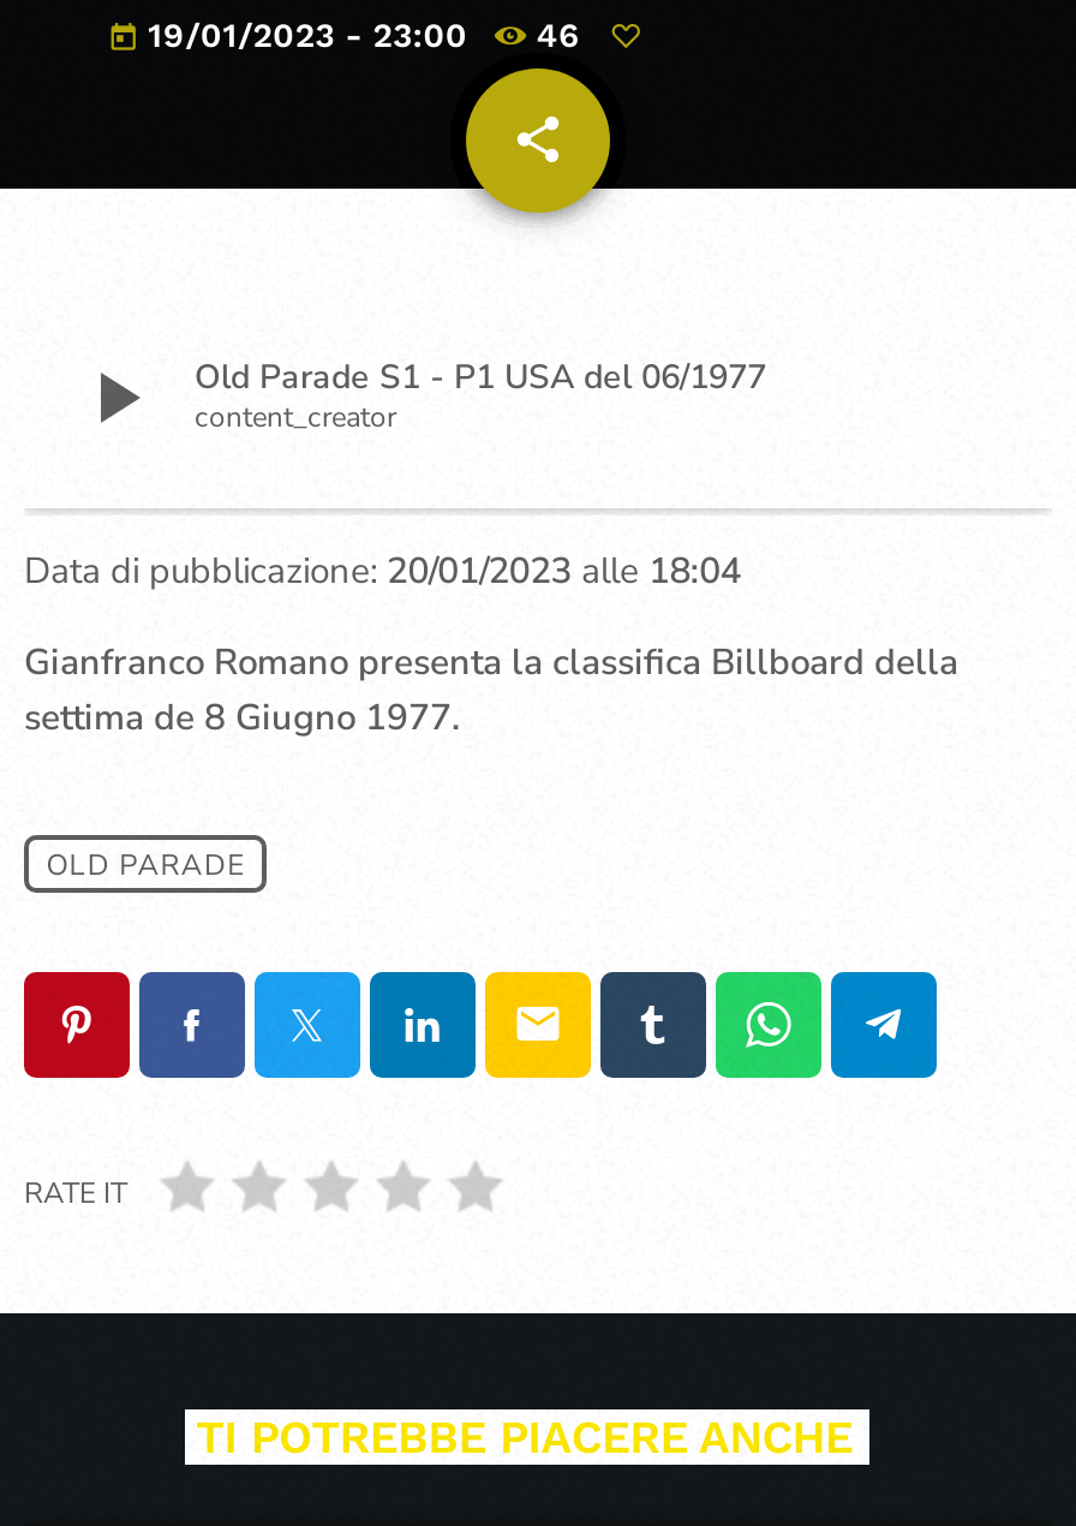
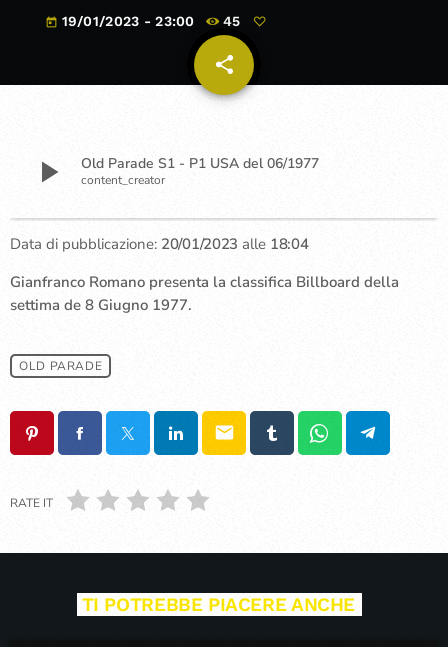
[536,15,591,54] 46 -> [223,13,245,29] 45

